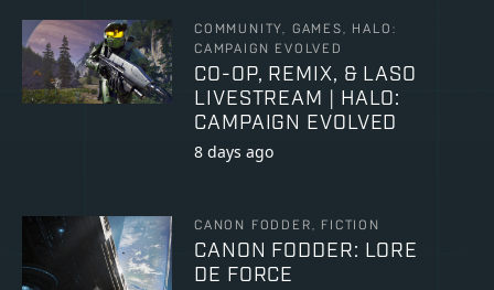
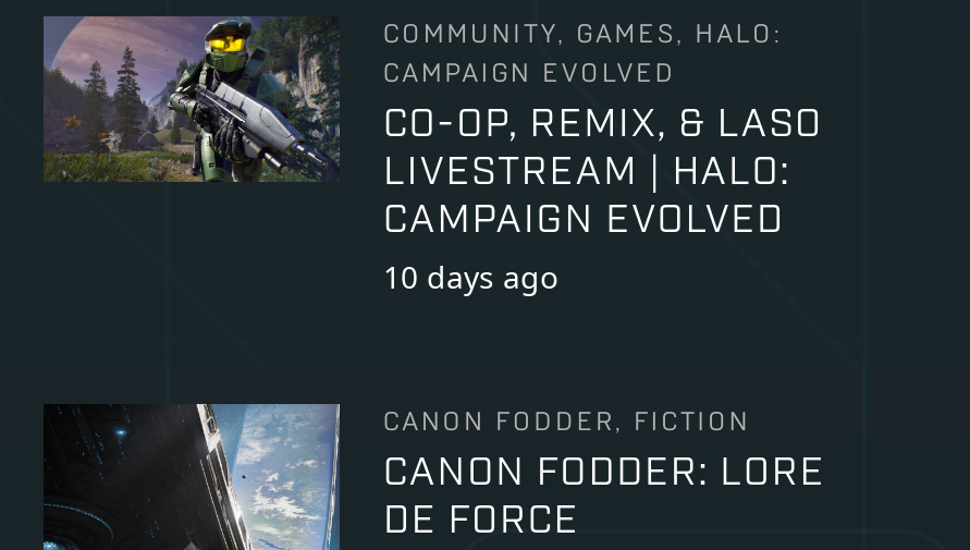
[194,141,273,162] 8 days ago -> [383,256,557,297] 10 days ago

